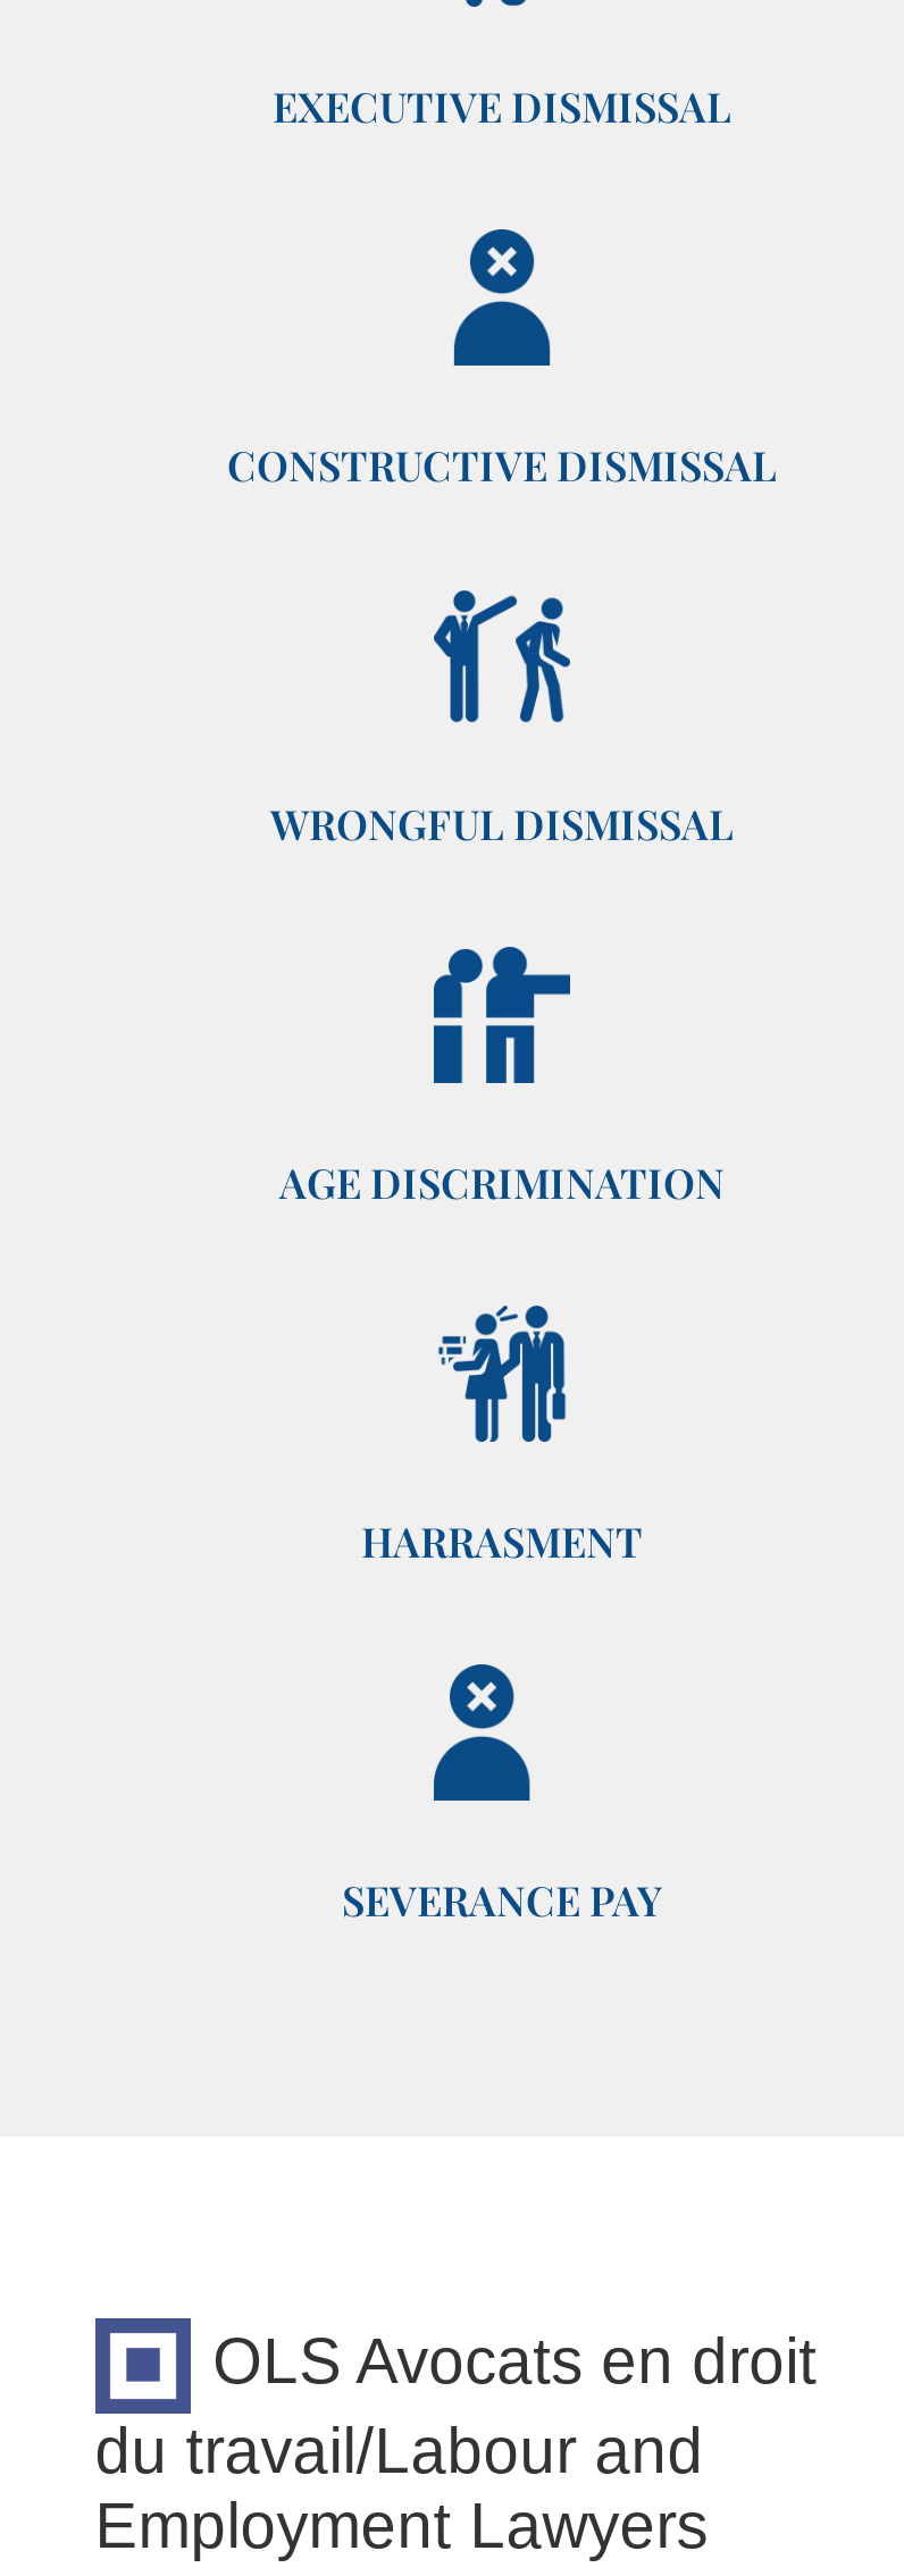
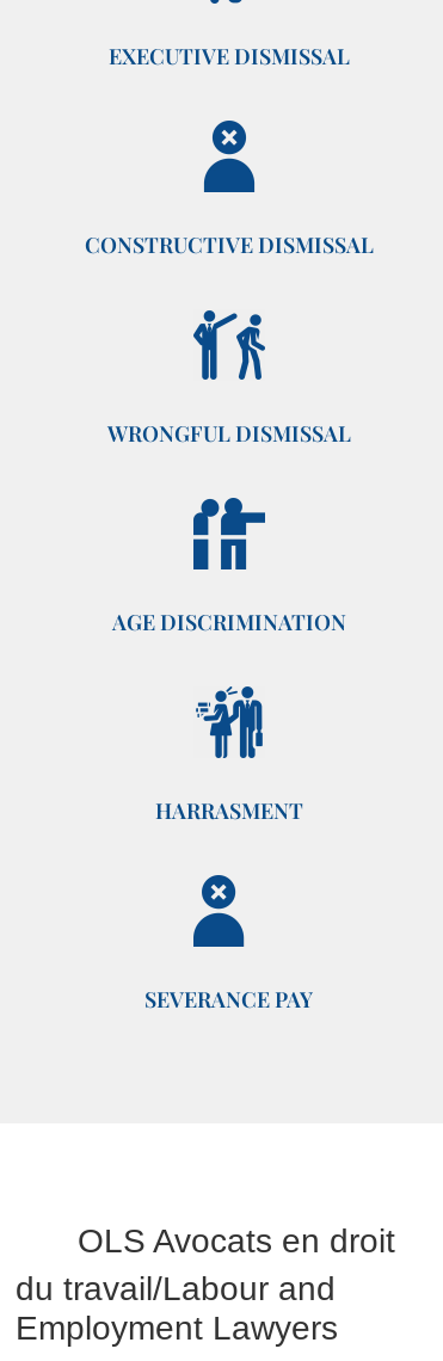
[93,2316,193,2411] [image] -> none

